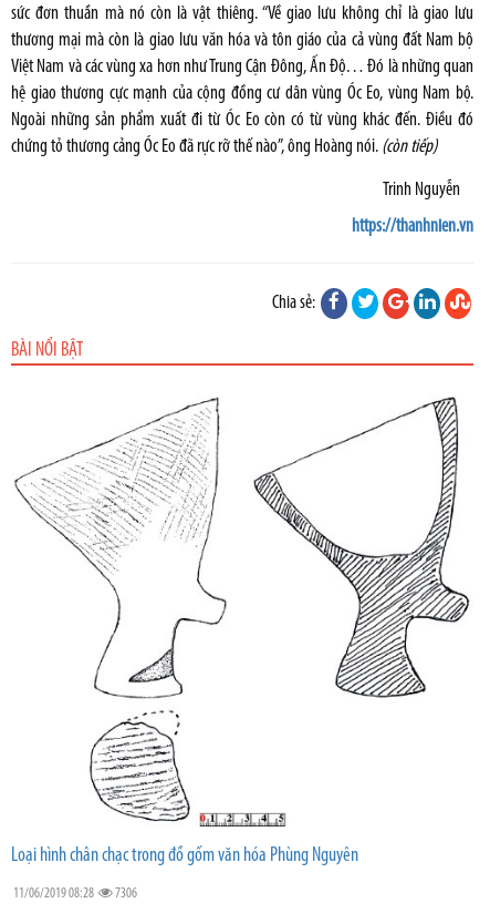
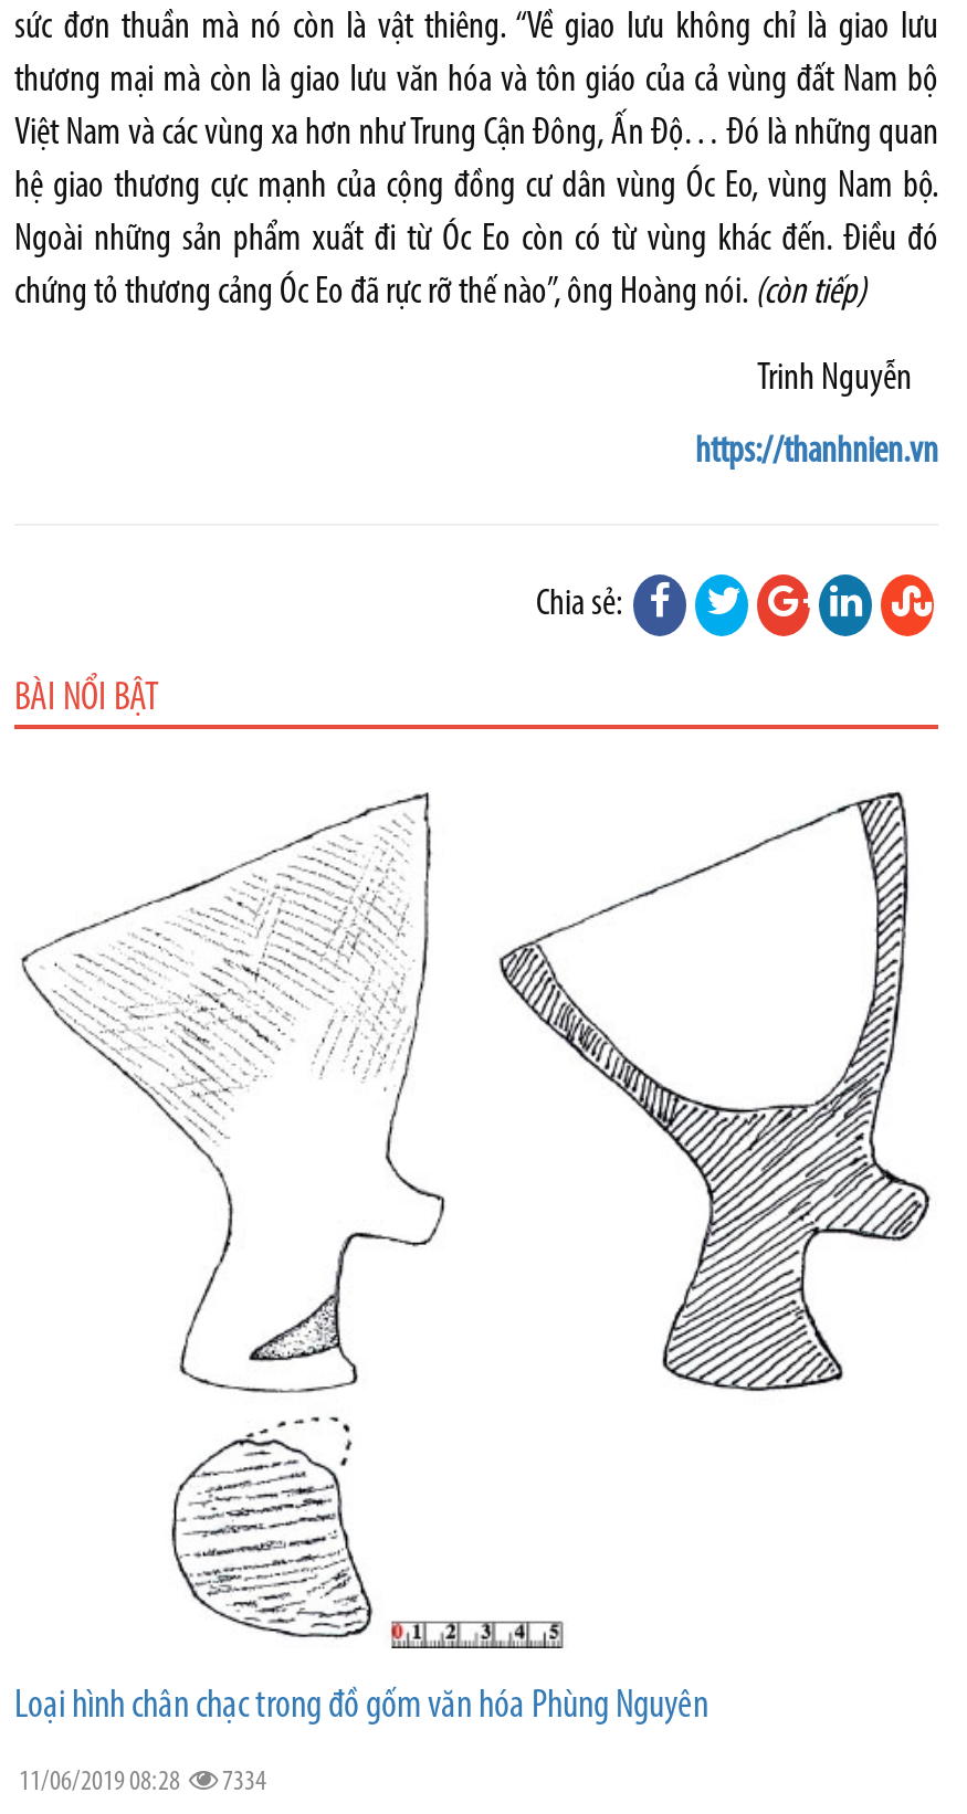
[13,886,137,900] 11/06/2019 08:28 7306 -> [19,1767,266,1796] 11/06/2019 08:28 7334

